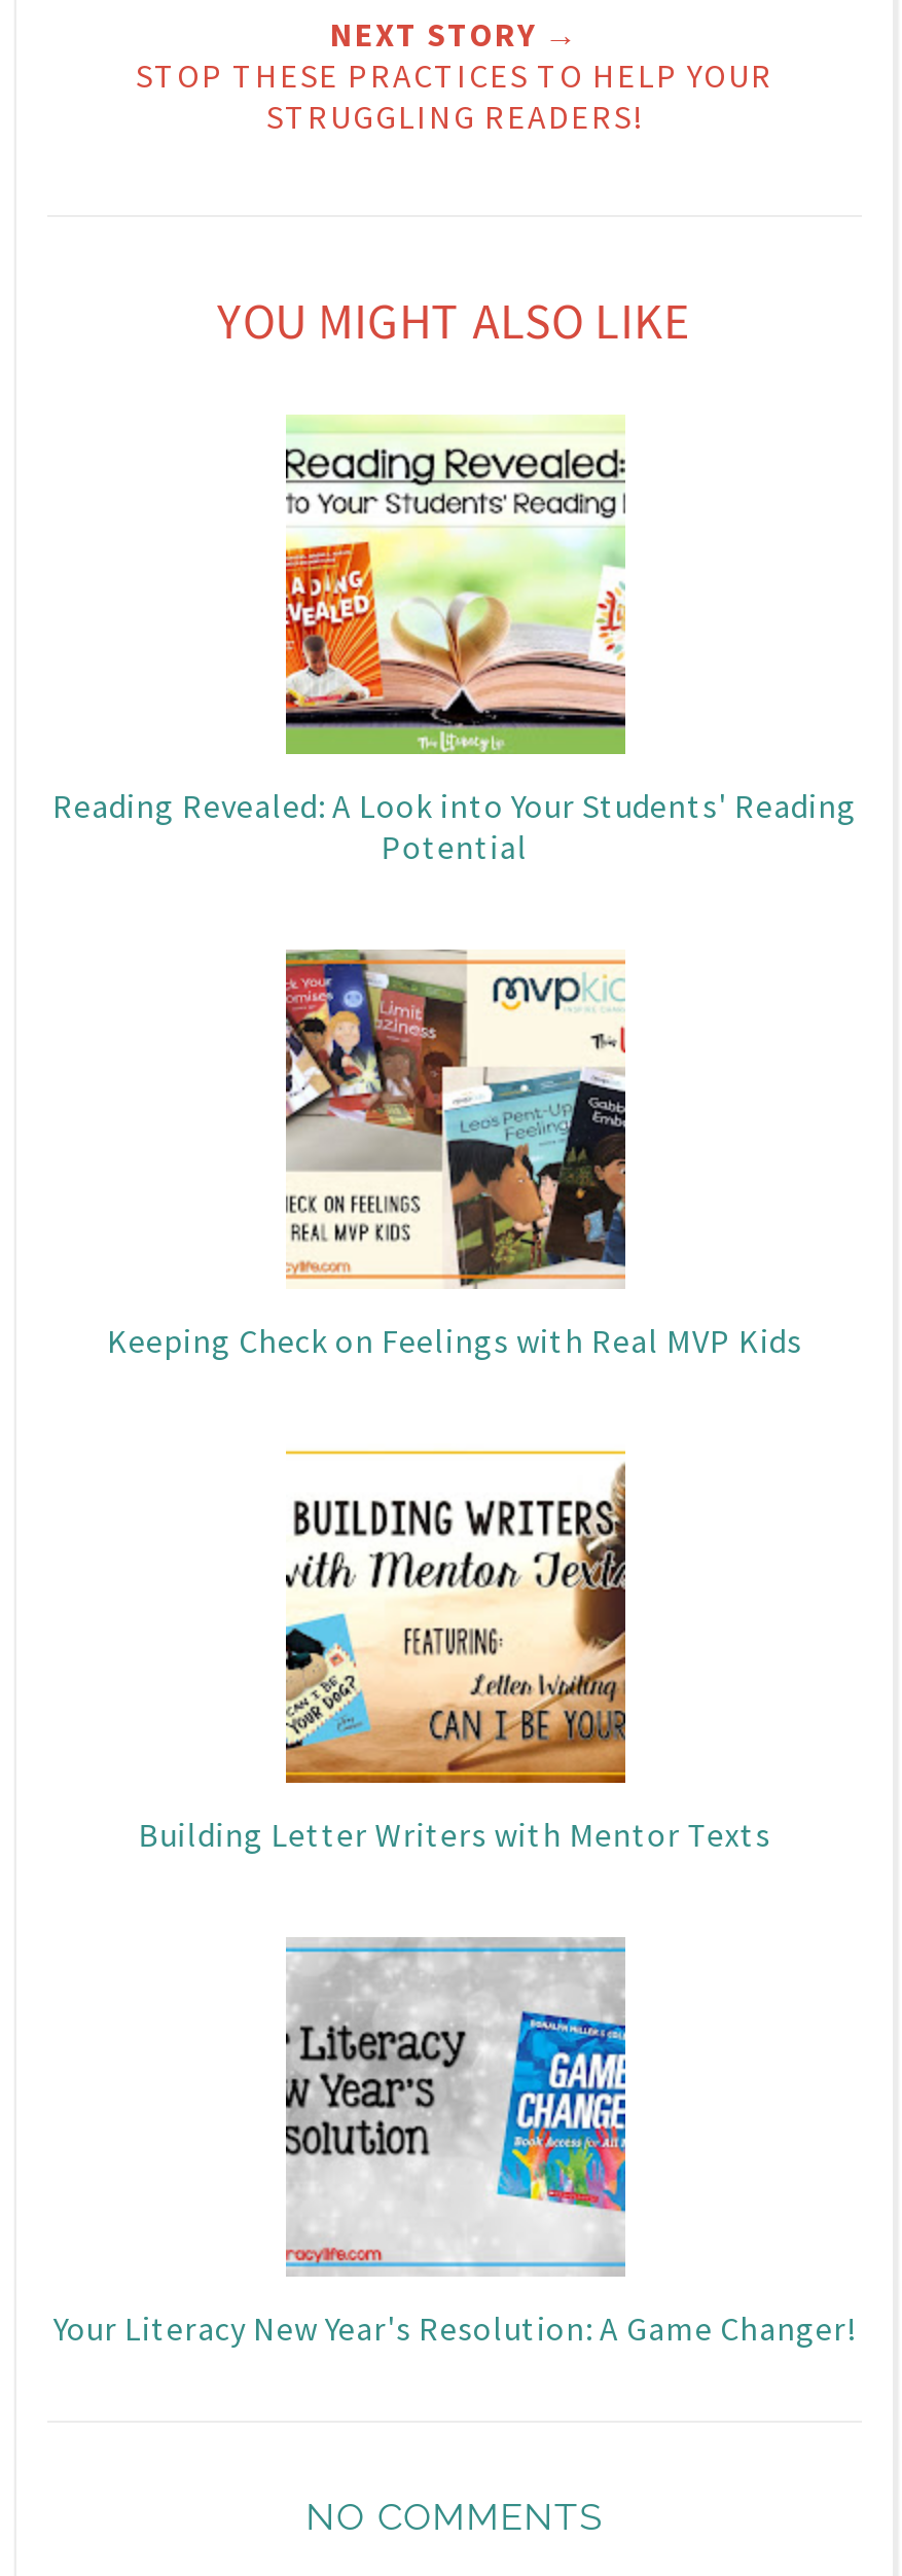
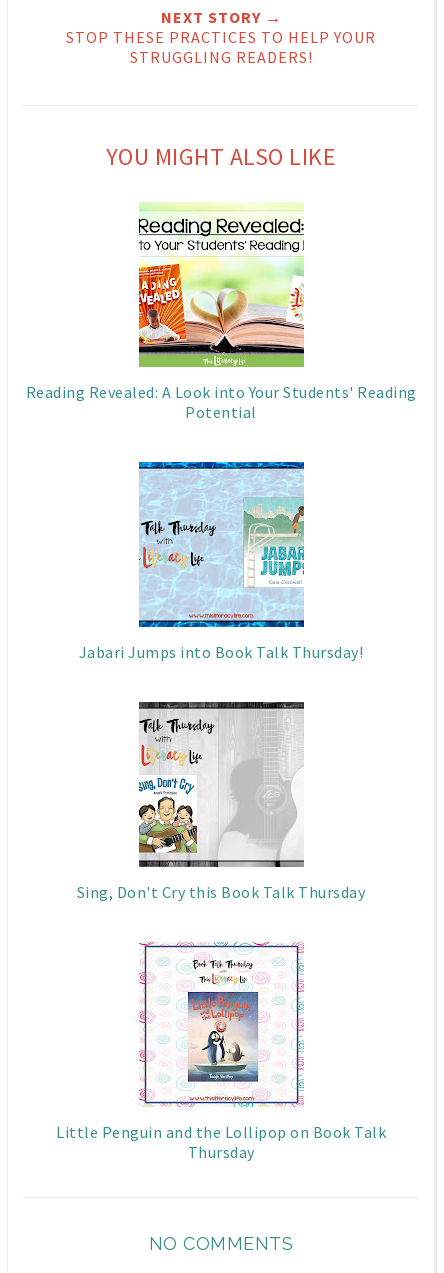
[107,947,802,1362] [image] | Keeping Check on Feelings with Real MVP Kids -> [79,461,363,662] [image] | Jabari Jumps into Book Talk Thursday!
[138,1443,771,1856] [image] | Building Letter Writers with Mentor Texts -> [77,701,365,902] [image] | Sing, Don't Cry this Book Talk Thursday
[53,1937,856,2349] [image] | Your Literacy New Year's Resolution: A Game Changer! -> [56,942,386,1162] [image] | Little Penguin and the Lollipop on Book Talk | Thursday

